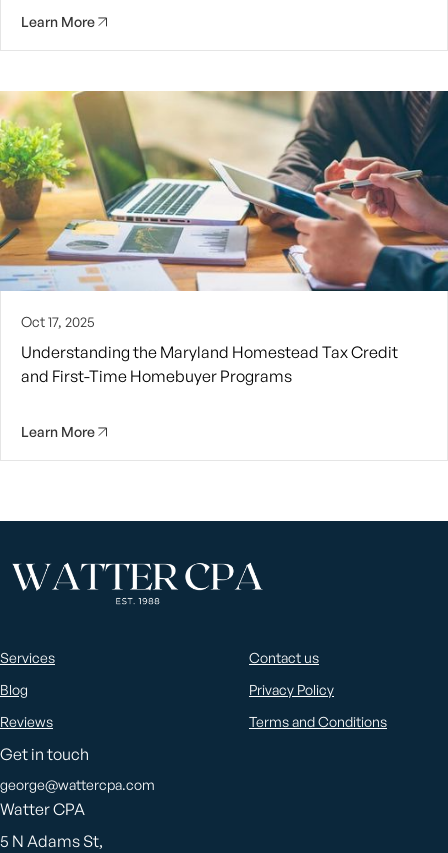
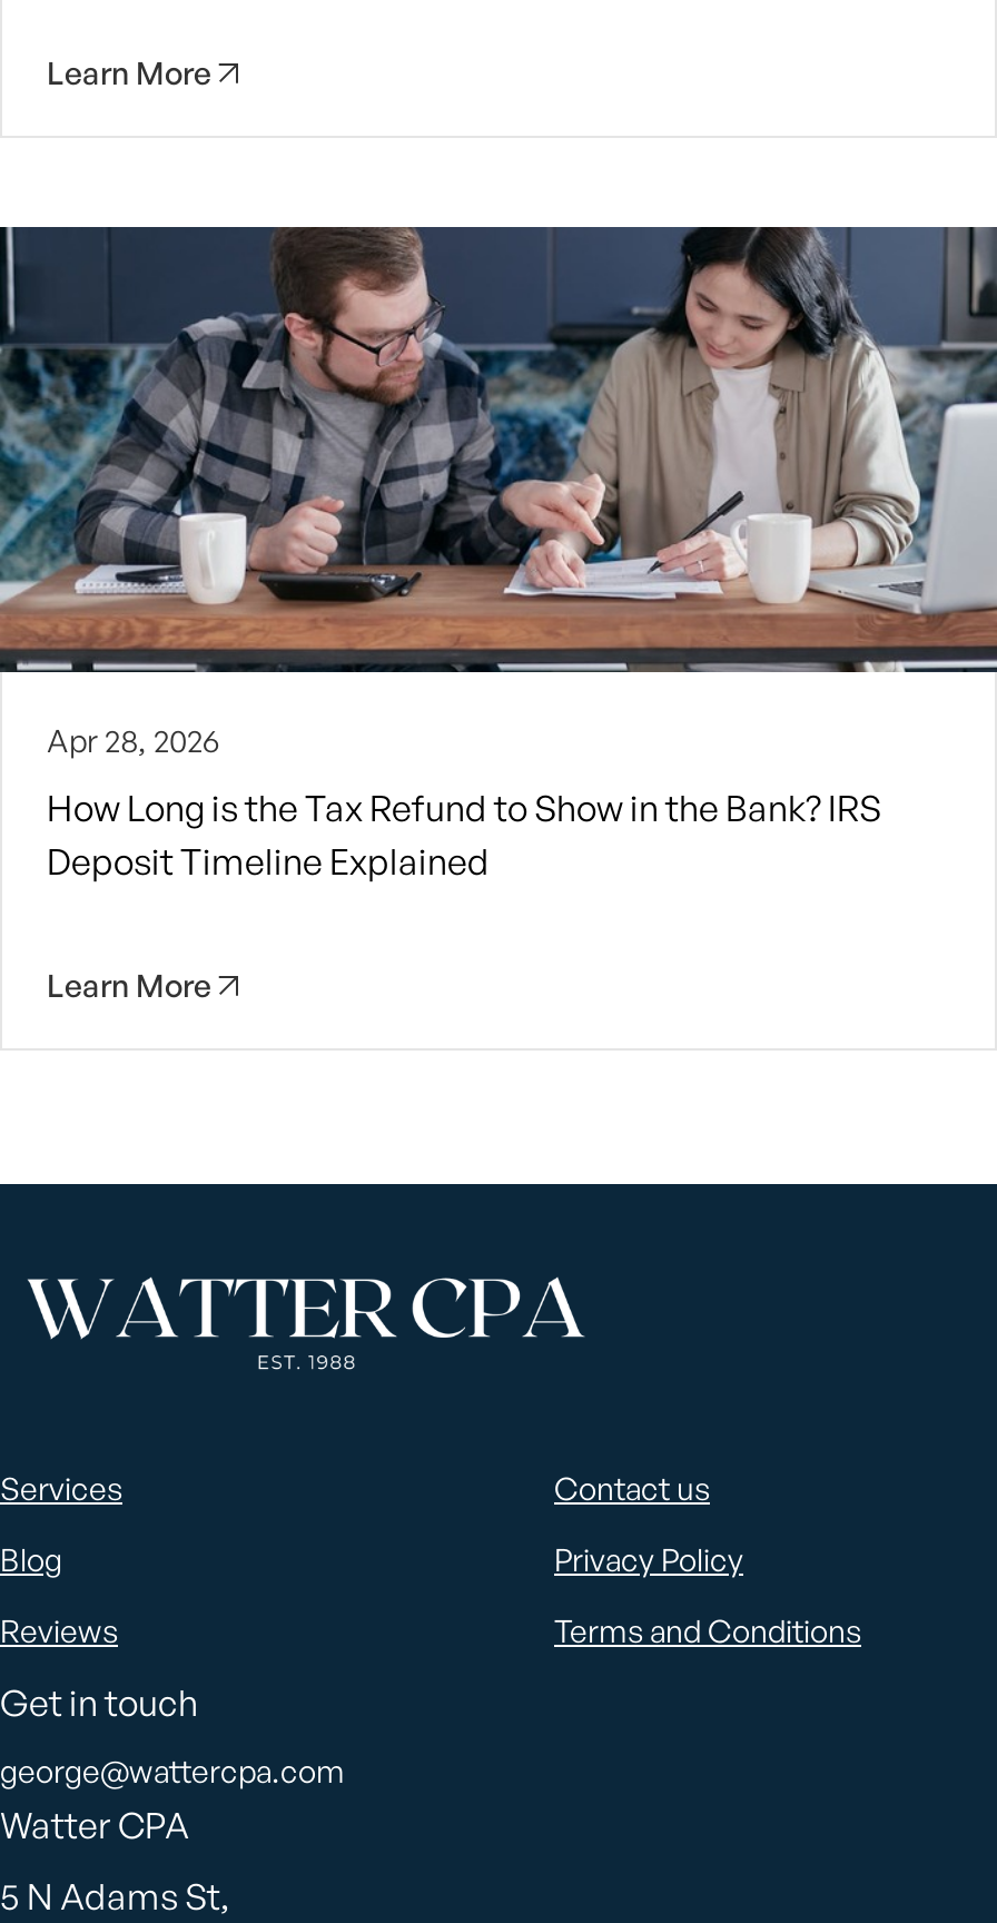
[3,90,445,330] [image] | Oct 17, 2025 -> [7,225,990,759] [image] | Apr 28, 2026
[21,342,398,386] Understanding the Maryland Homestead Tax Credit | and First-Time Homebuyer Programs -> [47,786,881,884] How Long is the Tax Refund to Show in the Bank? IRS | Deposit Timeline Explained

